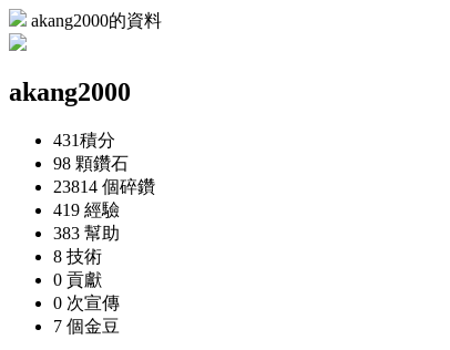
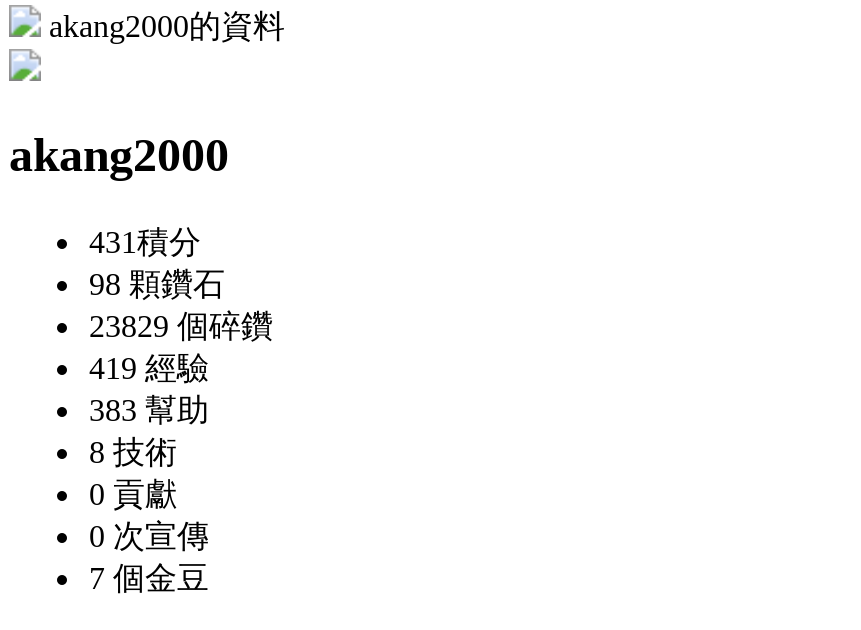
[53,177,155,196] 23814 個碎鑽 -> [89,309,273,343] 23829 個碎鑽

